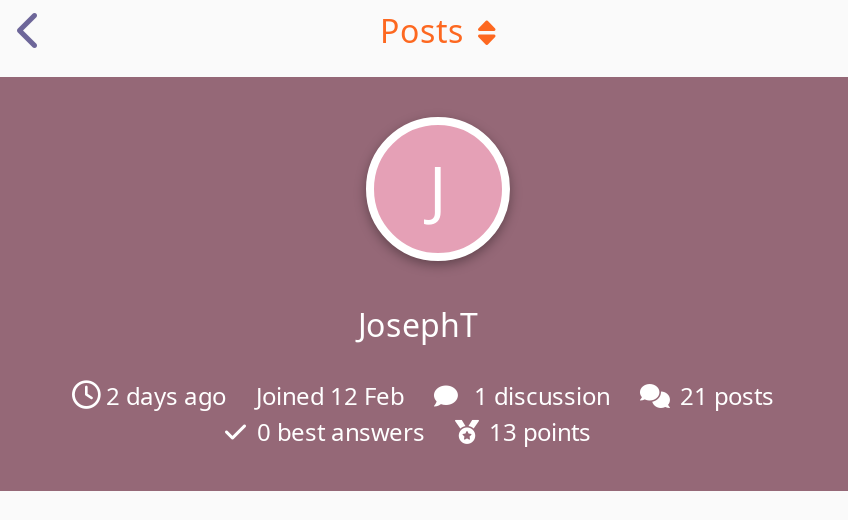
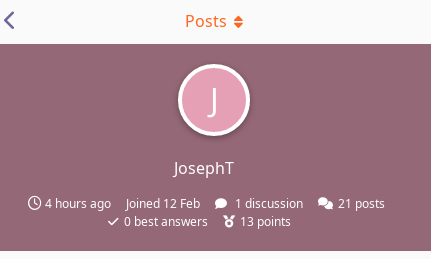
[106,379,404,413] 2 days ago Joined 12 Feb -> [45,195,200,212] 4 hours ago Joined 12 Feb

